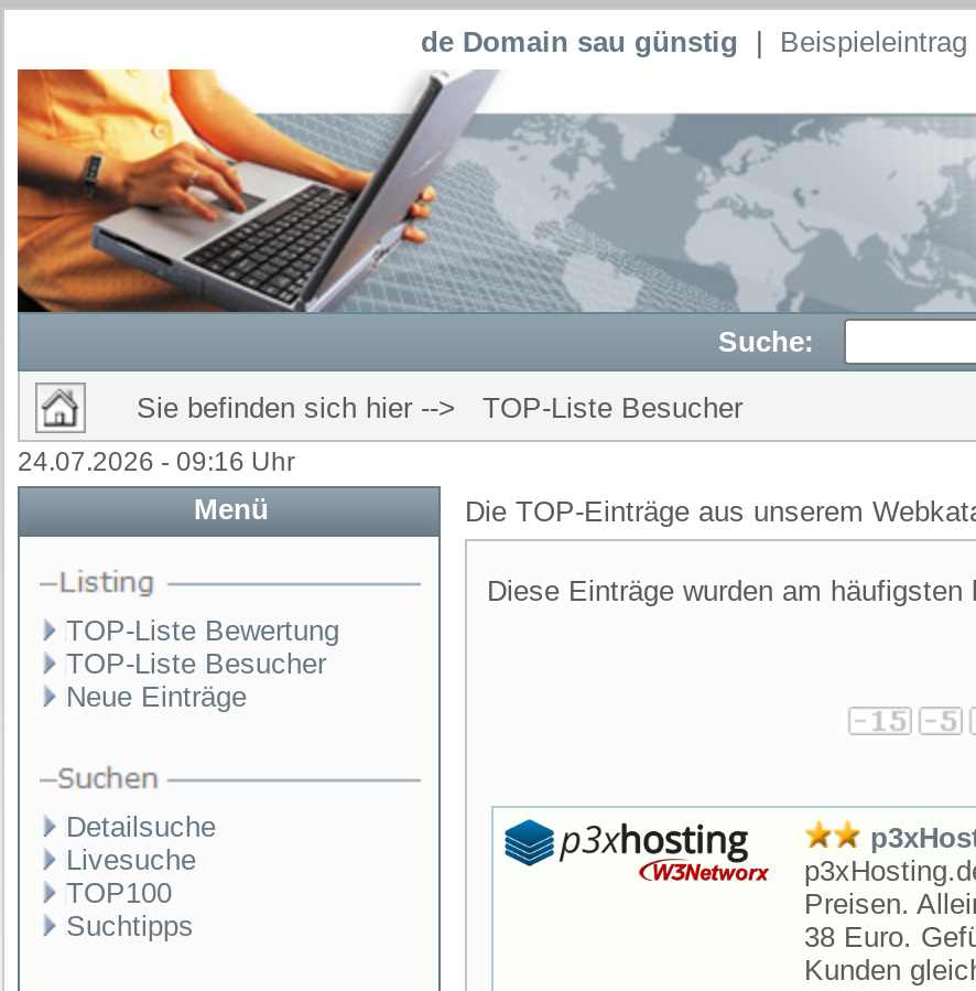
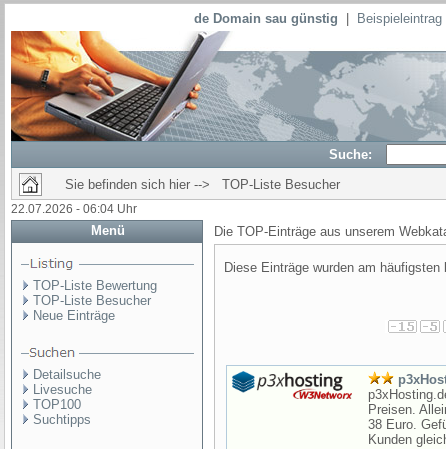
[18,446,295,477] 24.07.2026 - 09:16 Uhr -> [11,202,137,216] 22.07.2026 - 06:04 Uhr

